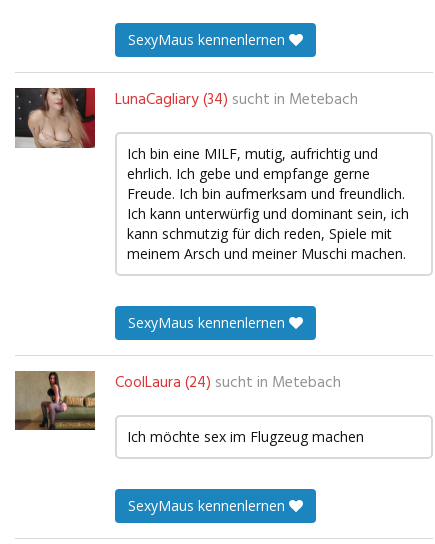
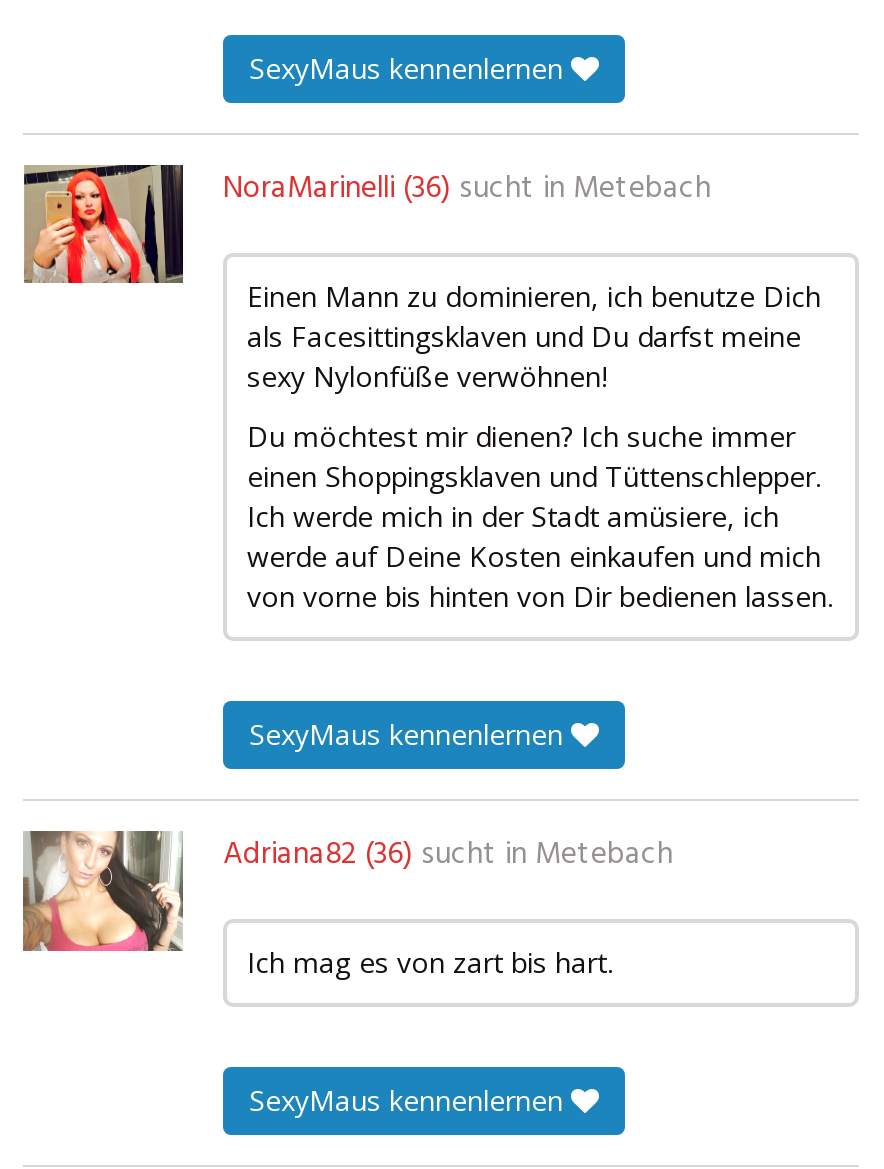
[14,87,409,262] [image] | LunaCagliary (34) sucht in Metebach | Ich bin eine MILF, mutig, aufrichtig und | ehrlich. Ich gebe und empfange gerne | Freude. Ich bin aufmerksam und freundlich. | Ich kann unterwürfig und dominant sein, ich | kann schmutzig für dich reden, Spiele mit | meinem Arsch und meiner Muschi machen. -> [23,163,833,614] [image] | NoraMarinelli (36) sucht in Metebach | Einen Mann zu dominieren, ich benutze Dich | als Facesittingsklaven und Du darfst meine | sexy Nylonfüße verwöhnen! | Du möchtest mir dienen? Ich suche immer | einen Shoppingsklaven und Tüttenschlepper. | Ich werde mich in der Stadt amüsiere, ich | werde auf Deine Kosten einkaufen und mich | von vorne bis hinten von Dir bedienen lassen.
[14,370,341,431] [image] | CoolLaura (24) sucht in Metebach -> [21,830,673,953] [image] | Adriana82 (36) sucht in Metebach
[127,426,364,445] Ich möchte sex im Flugzeug machen -> [247,942,613,980] Ich mag es von zart bis hart.

